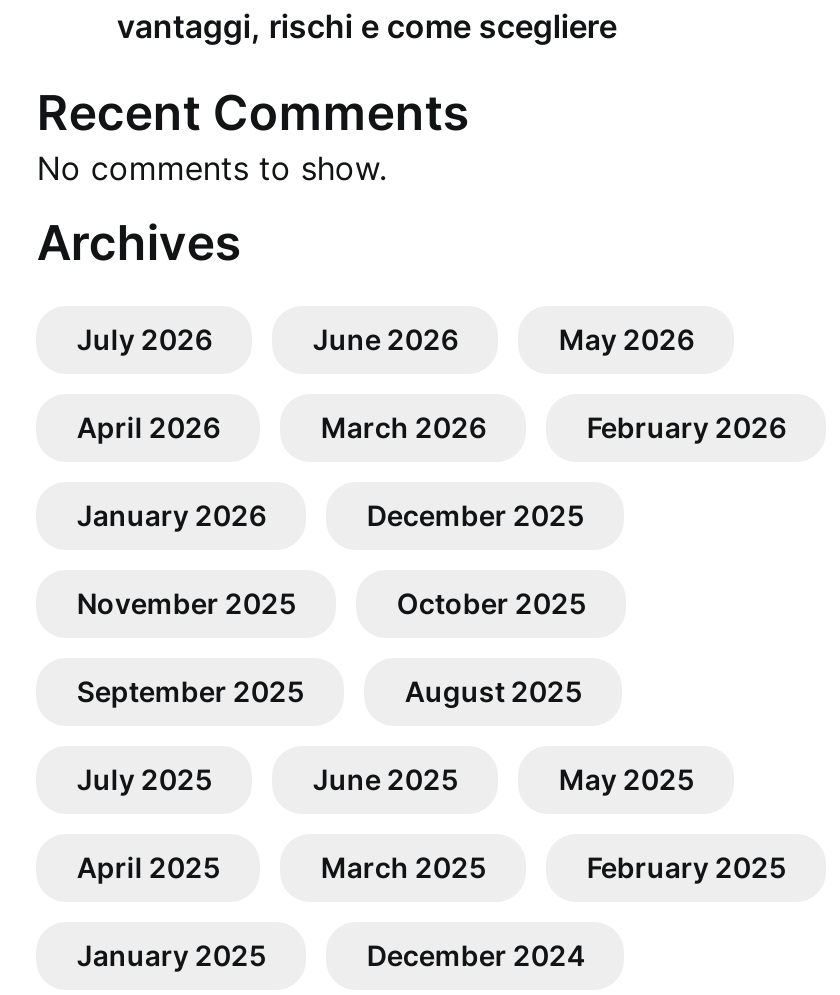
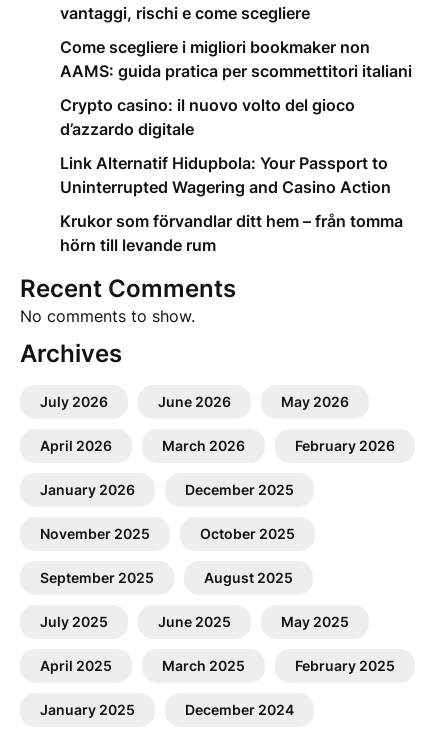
none -> [60,37,412,255] Come scegliere i migliori bookmaker non | AAMS: guida pratica per scommettitori italiani | Crypto casino: il nuovo volto del gioco | d’azzardo digitale | Link Alternatif Hidupbola: Your Passport to | Uninterrupted Wagering and Casino Action | Krukor som förvandlar ditt hem – från tomma | hörn till levande rum

